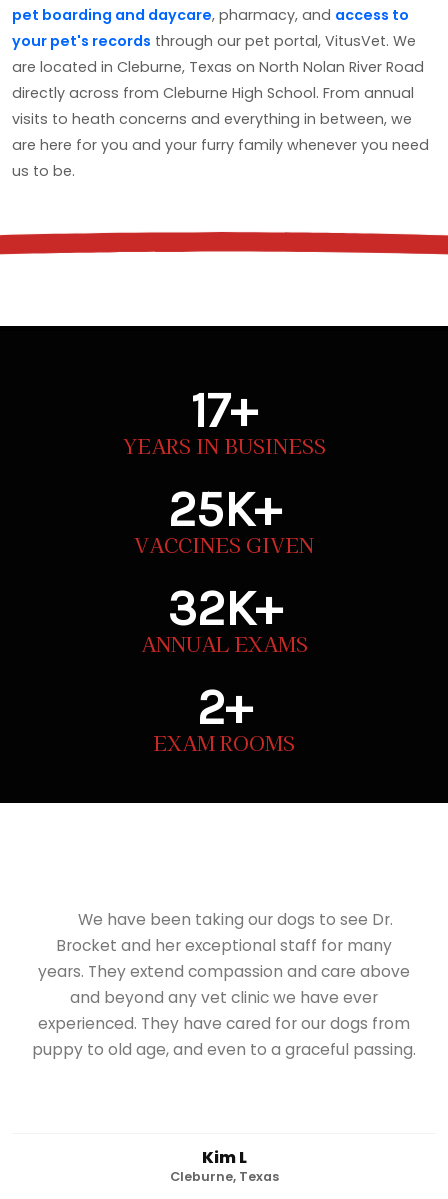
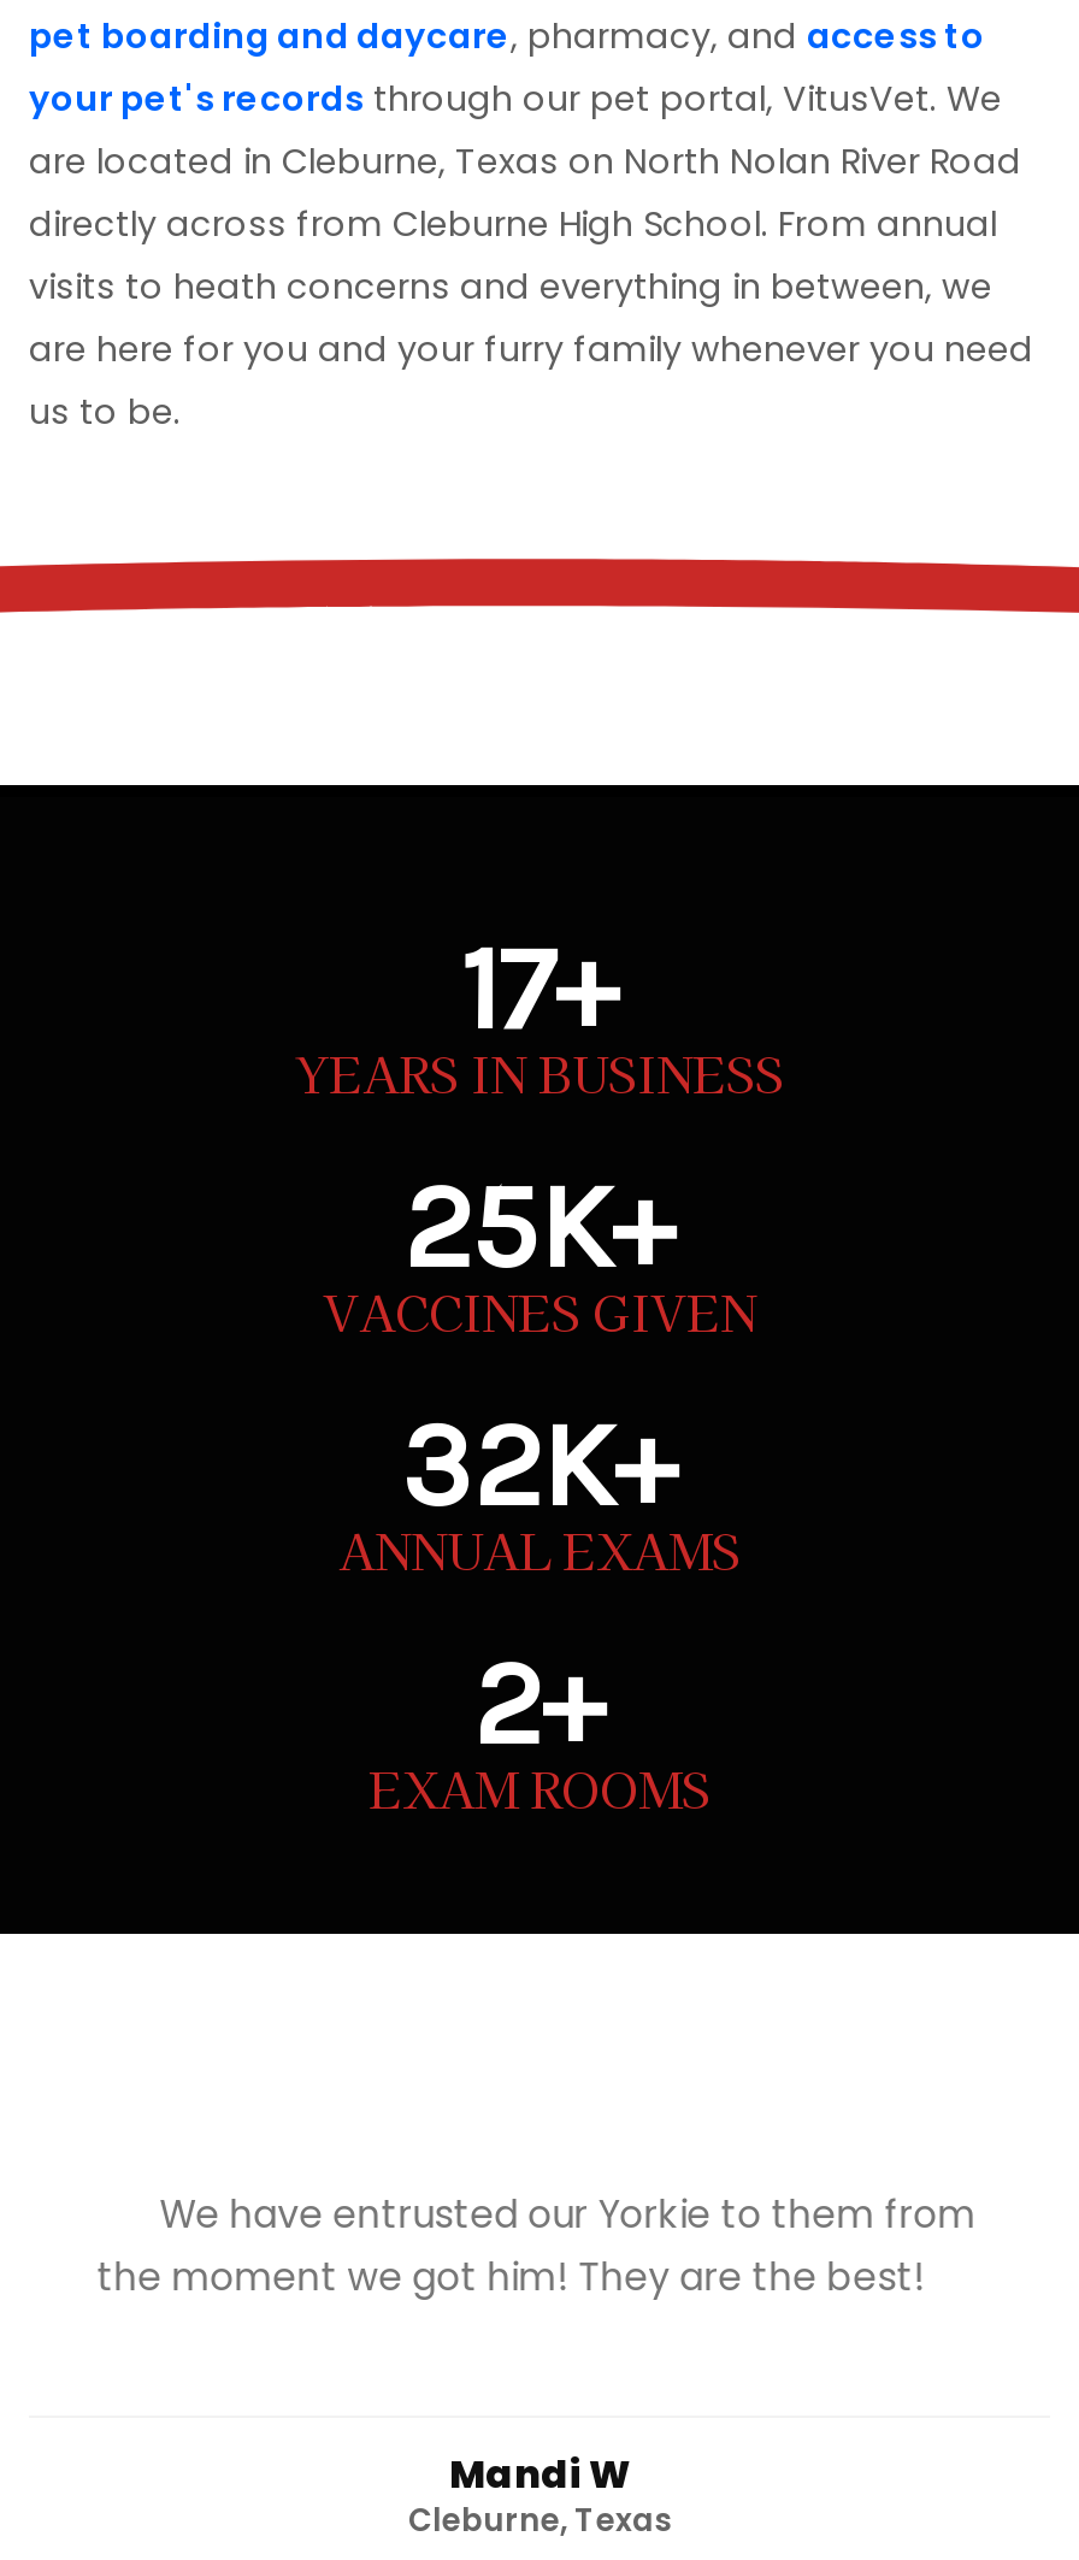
[32,909,416,1060] We have been taking our dogs to see Dr. | Brocket and her exceptional staff for many | years. They extend compassion and care above | and beyond any vet clinic we have ever | experienced. They have cared for our dogs from | puppy to old age, and even to a graceful passing. -> [97,2189,976,2302] We have entrusted our Yorkie to them from | the moment we got him! They are the best!
[201,1146,246,1169] Kim L -> [449,2447,630,2502] Mandi W

